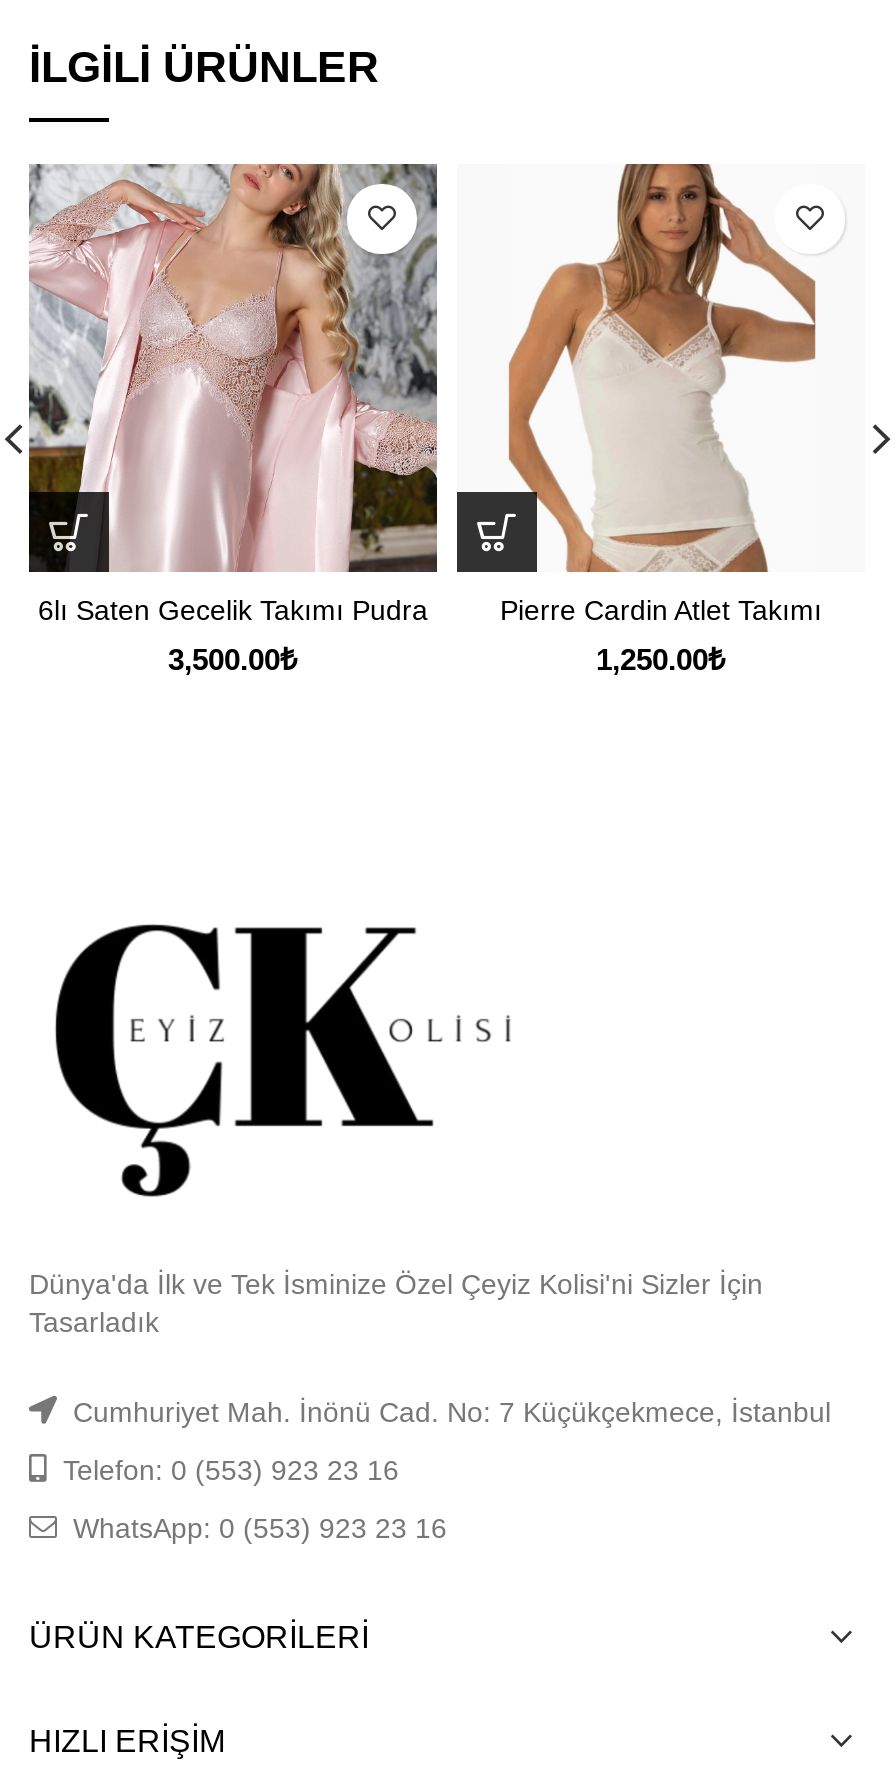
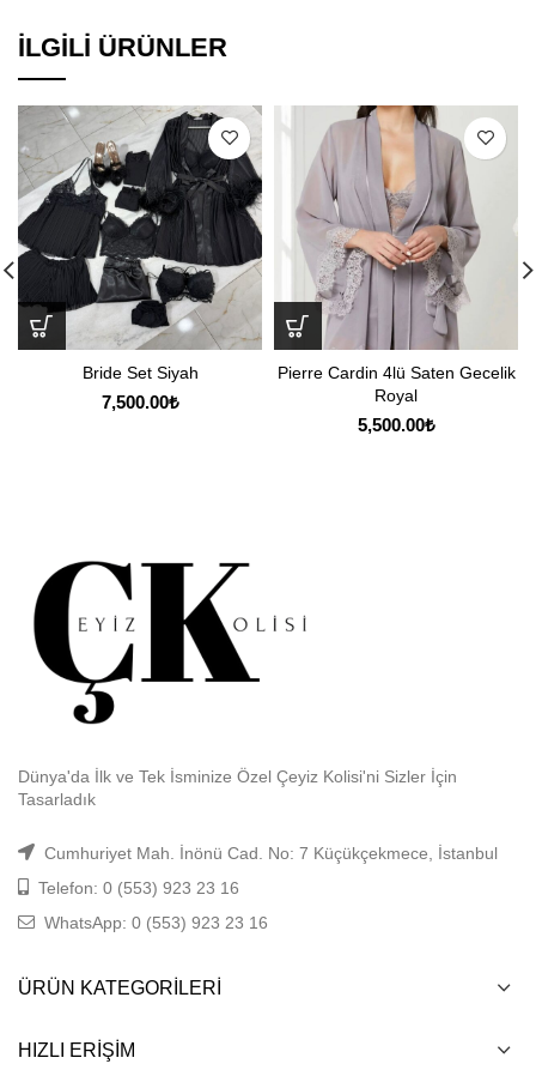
[27,162,439,626] [image] | 6lı Saten Gecelik Takımı Pudra -> [17,105,262,382] [image] | Bride Set Siyah
[491,164,863,626] [image] | Pierre Cardin Atlet Takımı -> [277,104,518,405] [image] | Pierre Cardin 4lü Saten Gecelik | Royal
[168,642,298,676] 3,500.00₺ -> [101,392,179,412] 7,500.00₺
[596,642,726,676] 1,250.00₺ -> [357,415,435,435] 5,500.00₺

